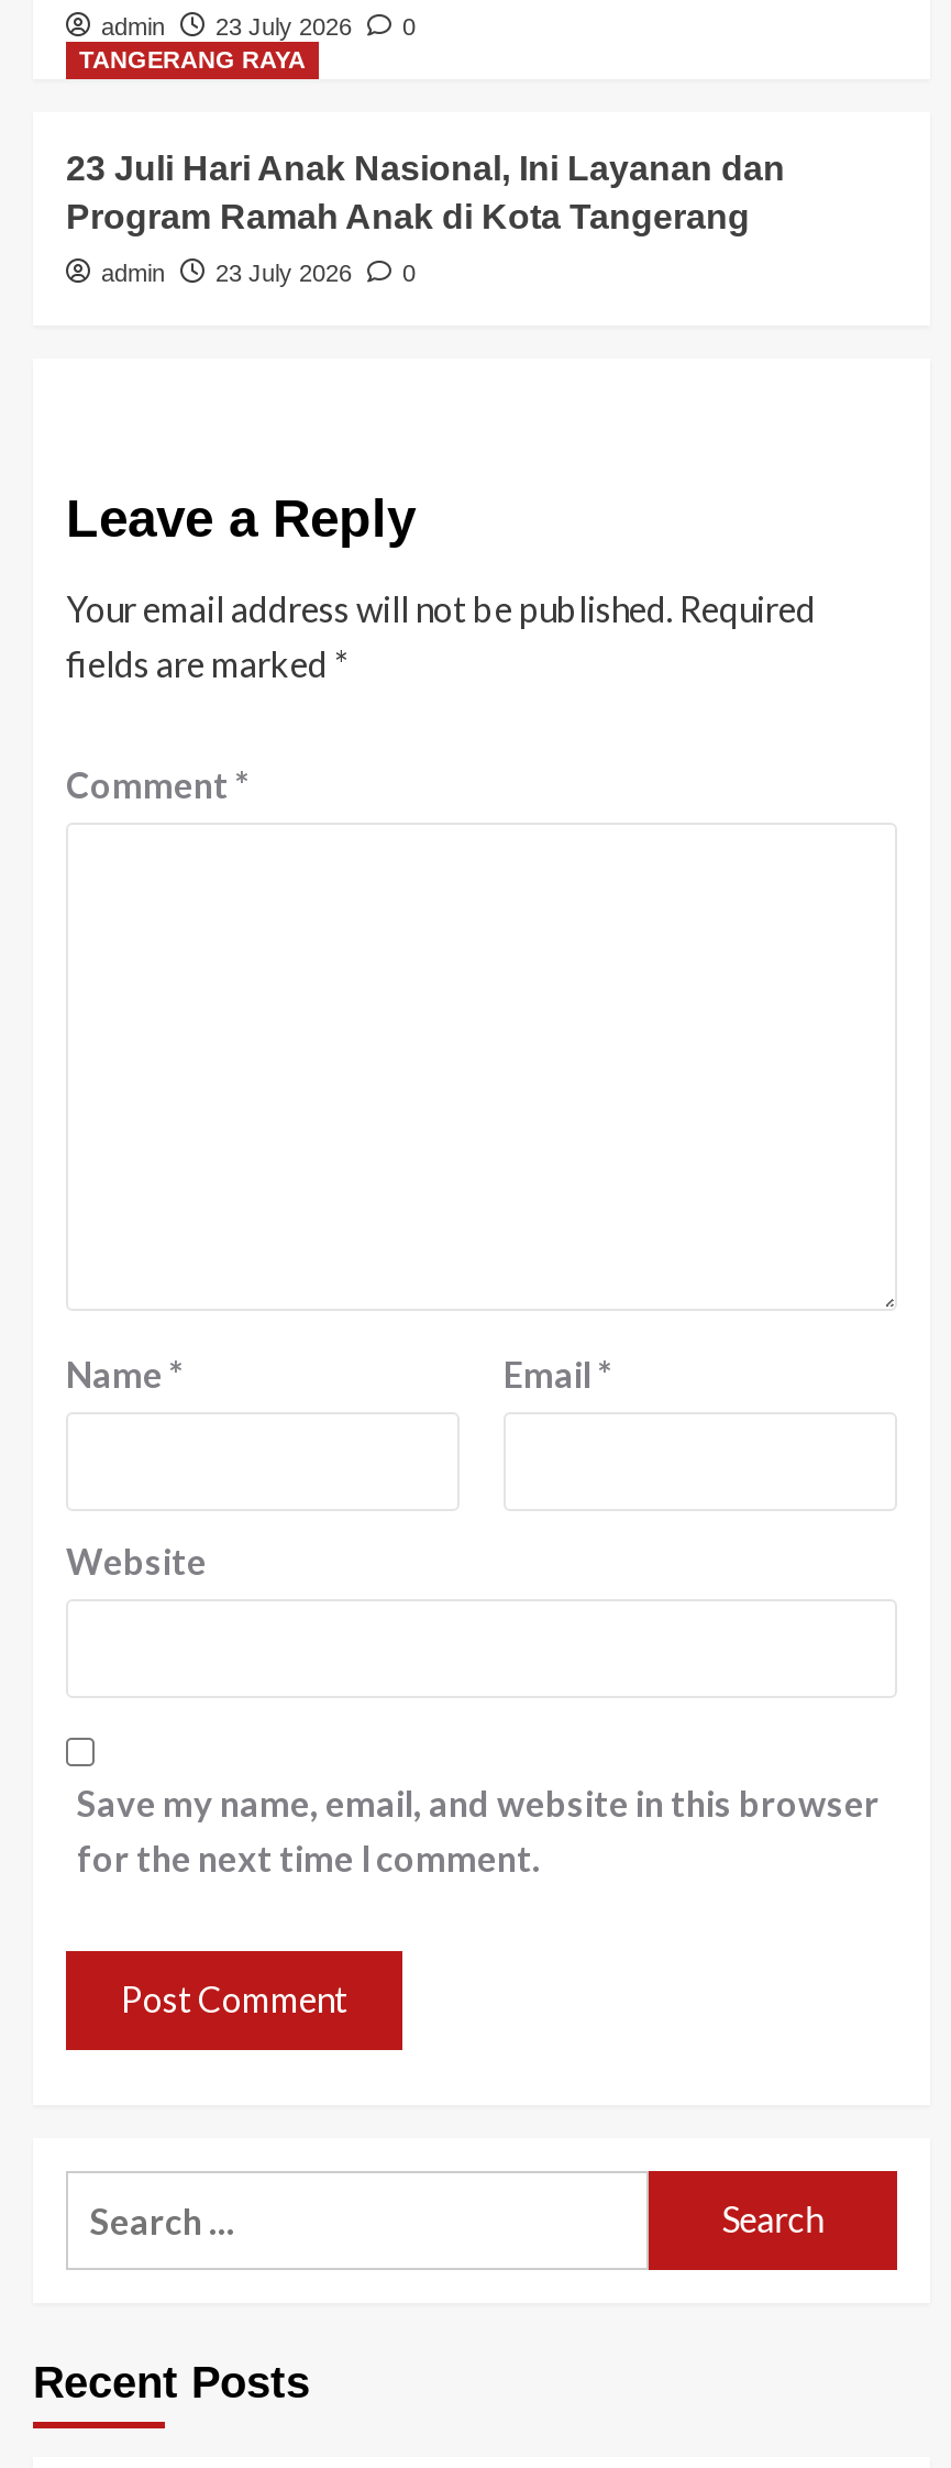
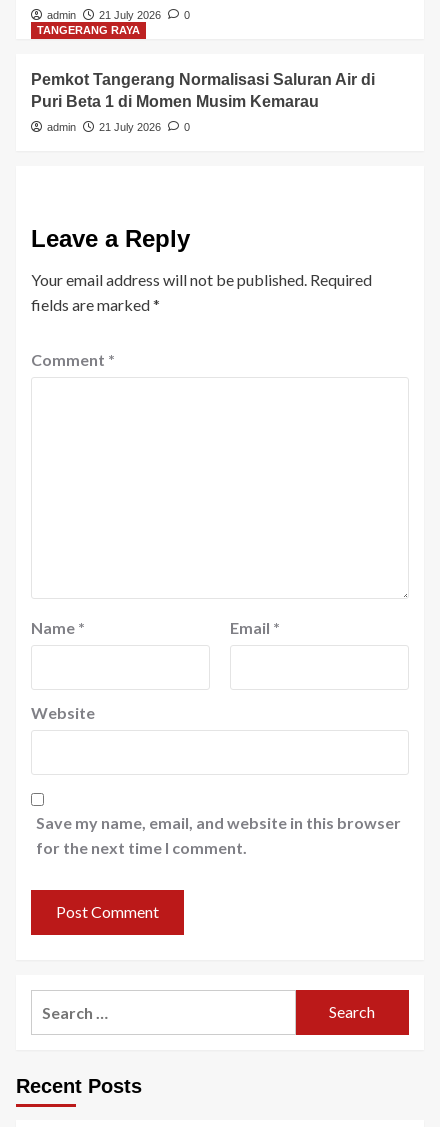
[101,13,416,39] admin 23 July 2026 0 -> [47,9,190,21] admin 21 July 2026 0
[66,149,785,235] 23 Juli Hari Anak Nasional, Ini Layanan dan | Program Ramah Anak di Kota Tangerang -> [31,71,375,110] Pemkot Tangerang Normalisasi Saluran Air di | Puri Beta 1 di Momen Musim Kemarau
[101,259,416,286] admin 23 July 2026 0 -> [47,121,190,133] admin 21 July 2026 0

